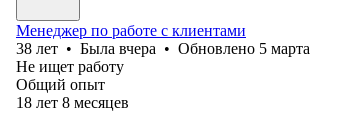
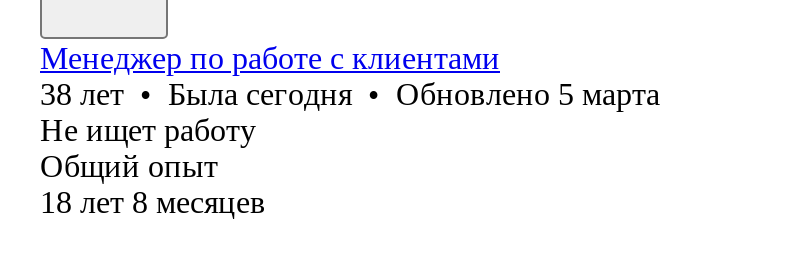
[16,40,310,57] 38 лет • Была вчера • Обновлено 5 марта -> [40,77,660,111] 38 лет • Была сегодня • Обновлено 5 марта

